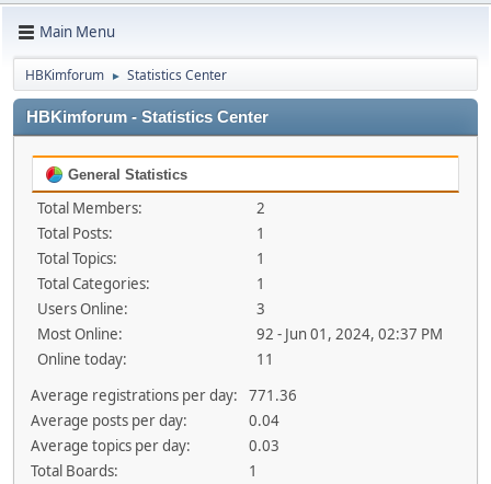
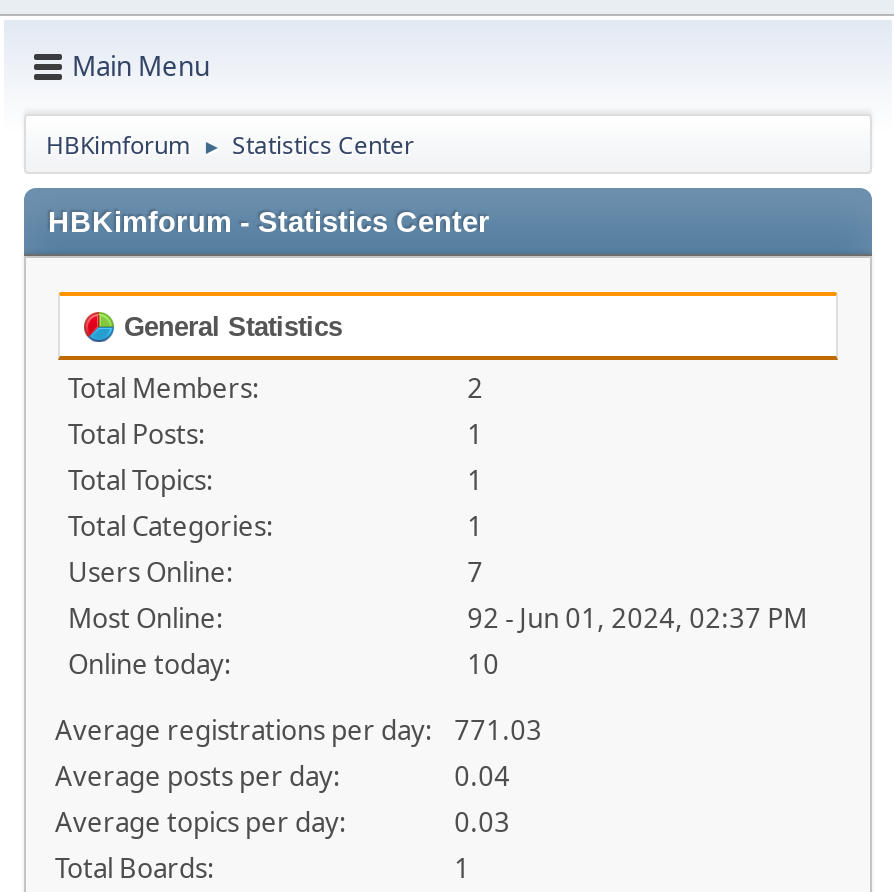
[256,299,265,318] 3 -> [467,553,483,589] 7
[256,349,274,369] 11 -> [467,645,499,681] 10
[30,385,297,405] Average registrations per day: 771.36 -> [55,711,542,747] Average registrations per day: 771.03

